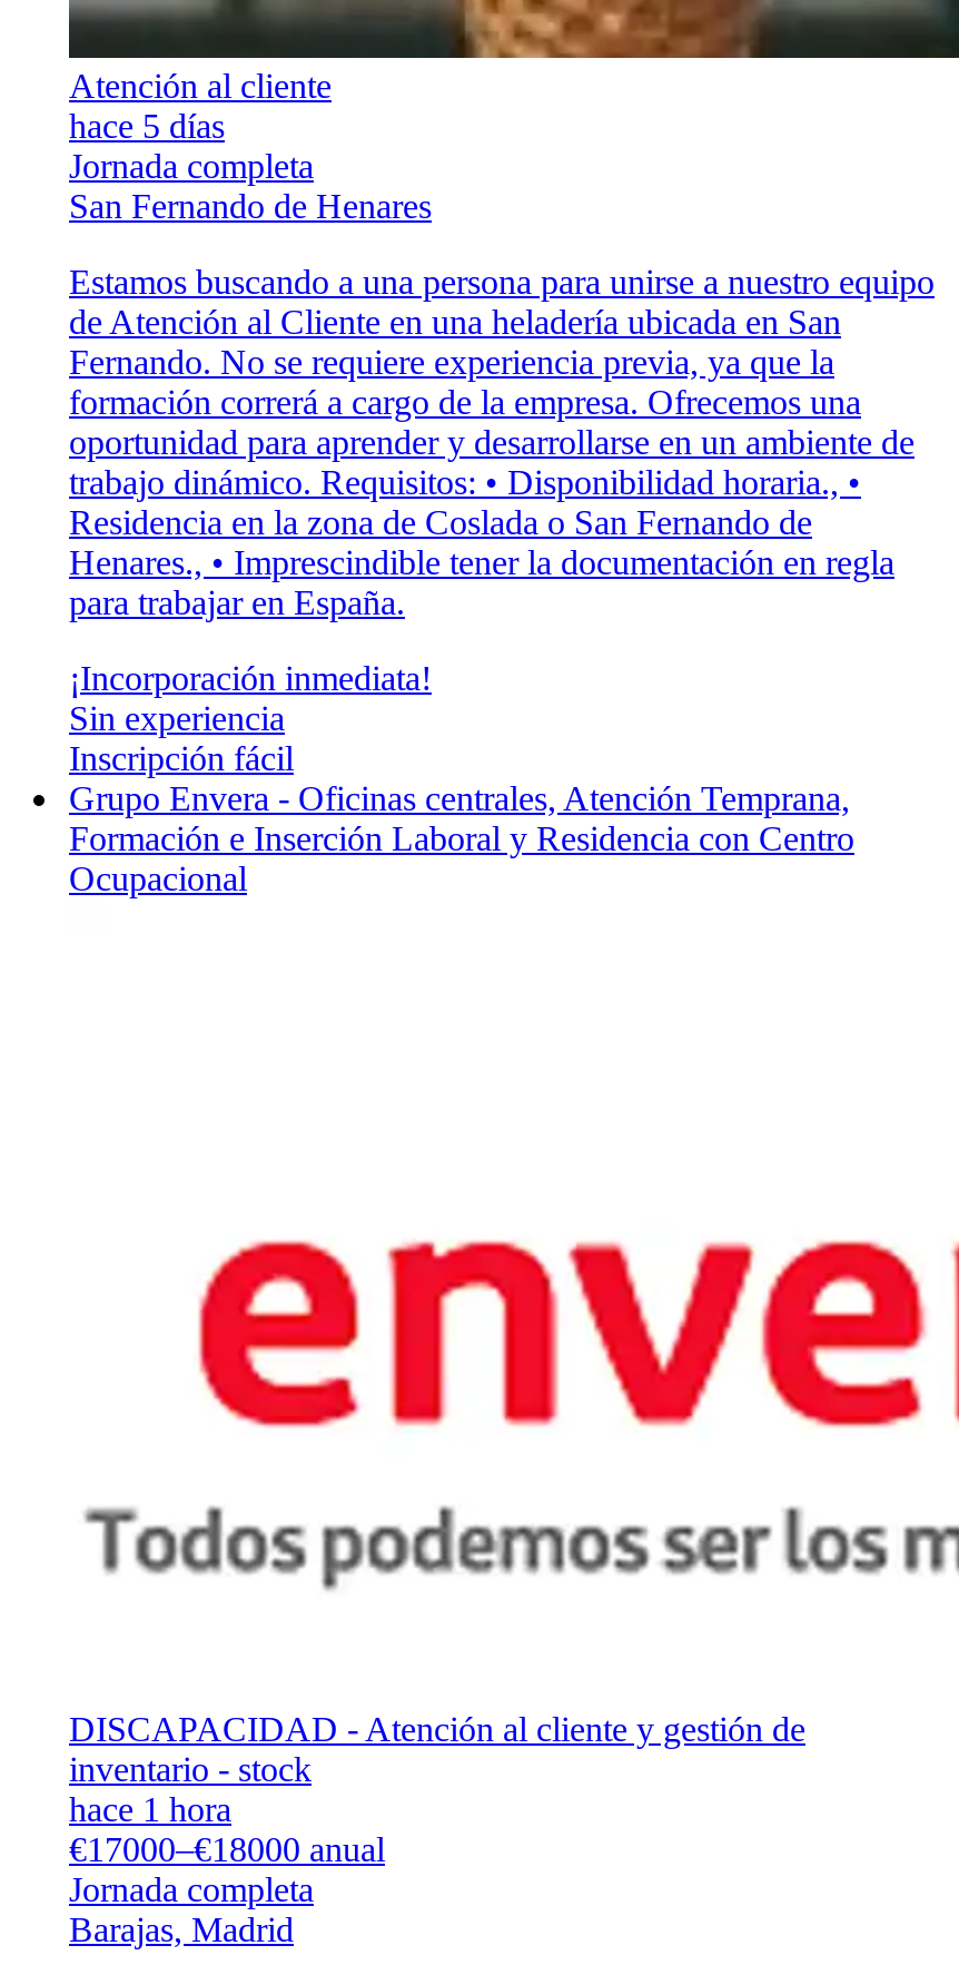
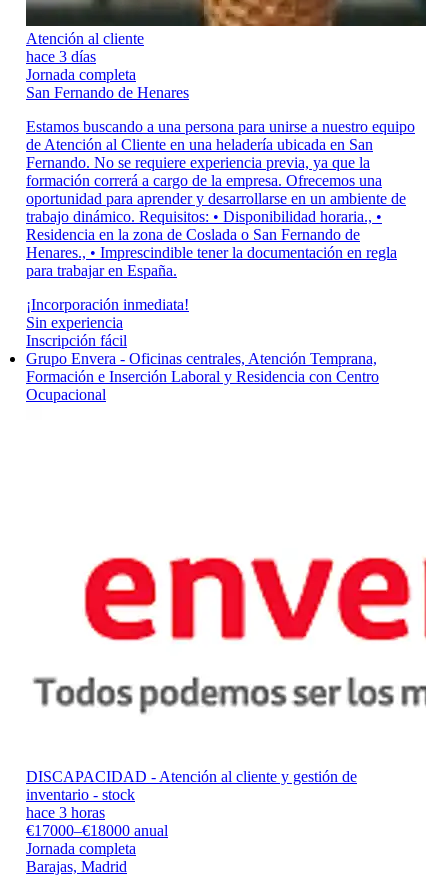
[69,106,225,144] hace 5 días -> [26,48,96,65] hace 3 días
[69,1790,231,1828] hace 1 hora -> [26,804,105,821] hace 3 horas

